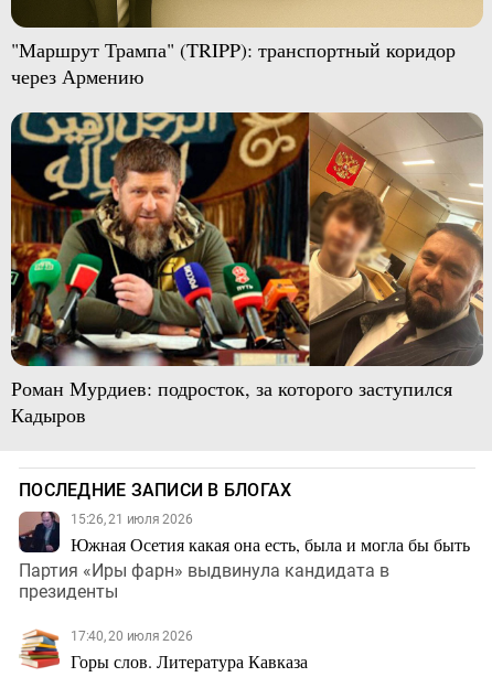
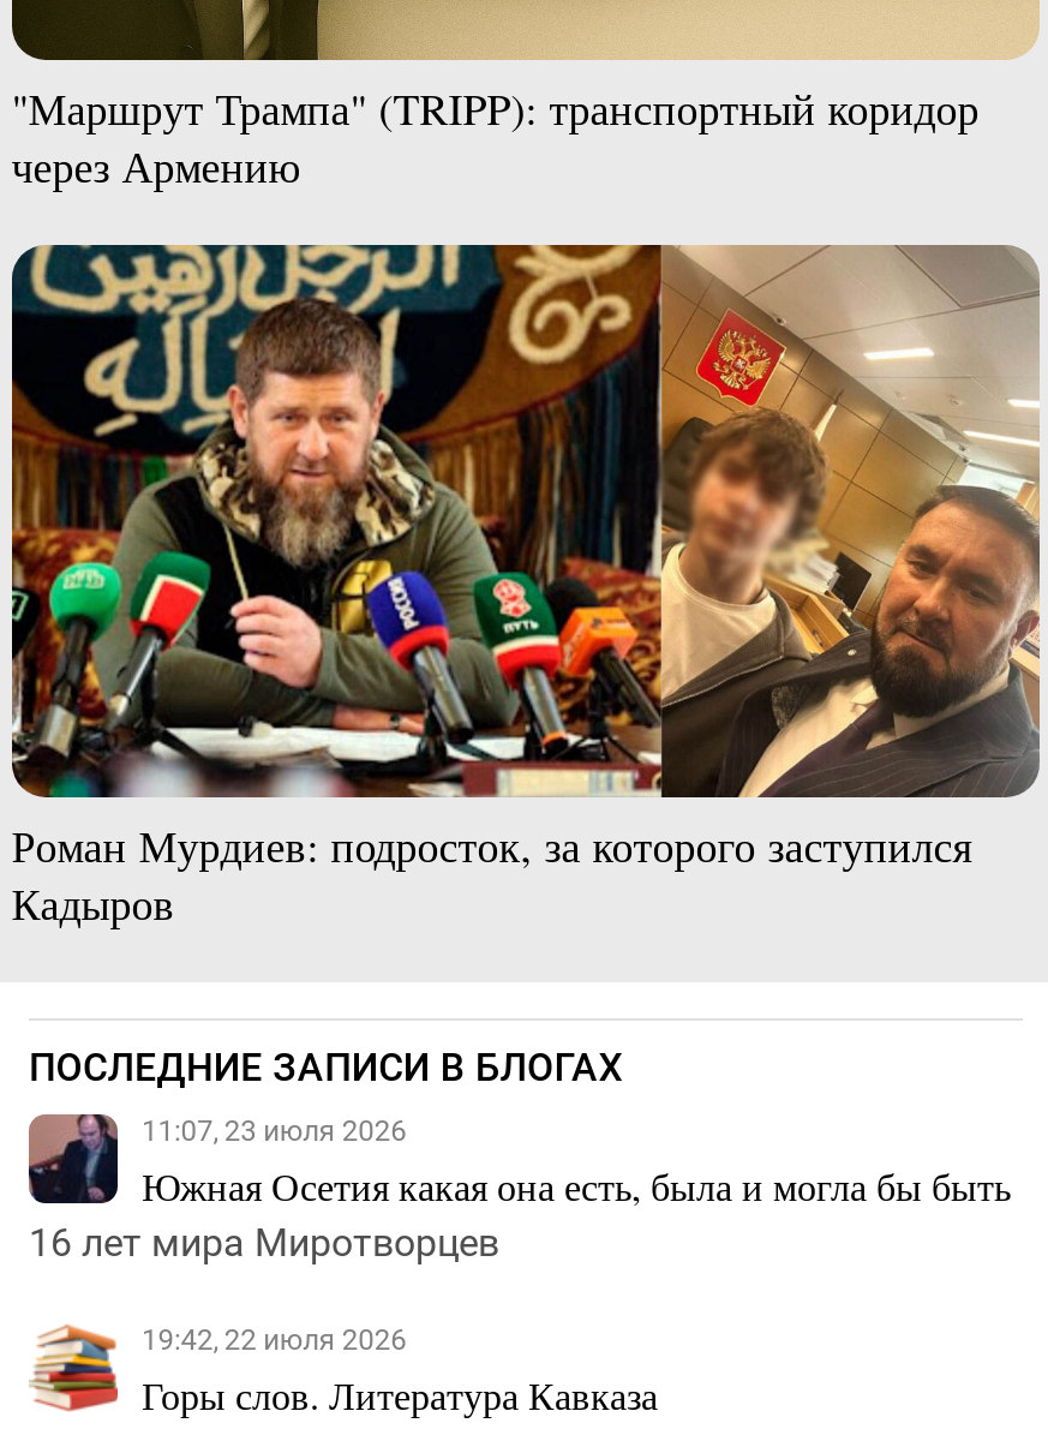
[71,512,192,527] 15:26, 21 июля 2026 -> [142,1115,407,1149] 11:07, 23 июля 2026
[19,561,389,602] Партия «Иры фарн» выдвинула кандидата в | президенты -> [29,1221,499,1267] 16 лет мира Миротворцев
[71,629,192,644] 17:40, 20 июля 2026 -> [142,1324,407,1358] 19:42, 22 июля 2026

